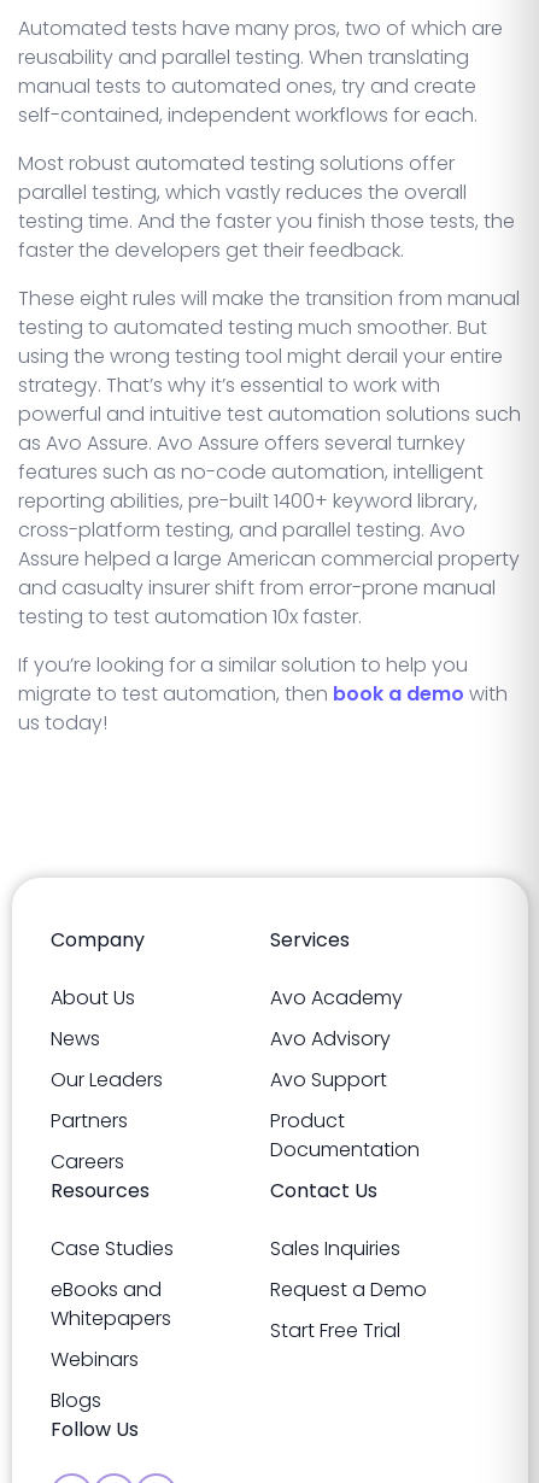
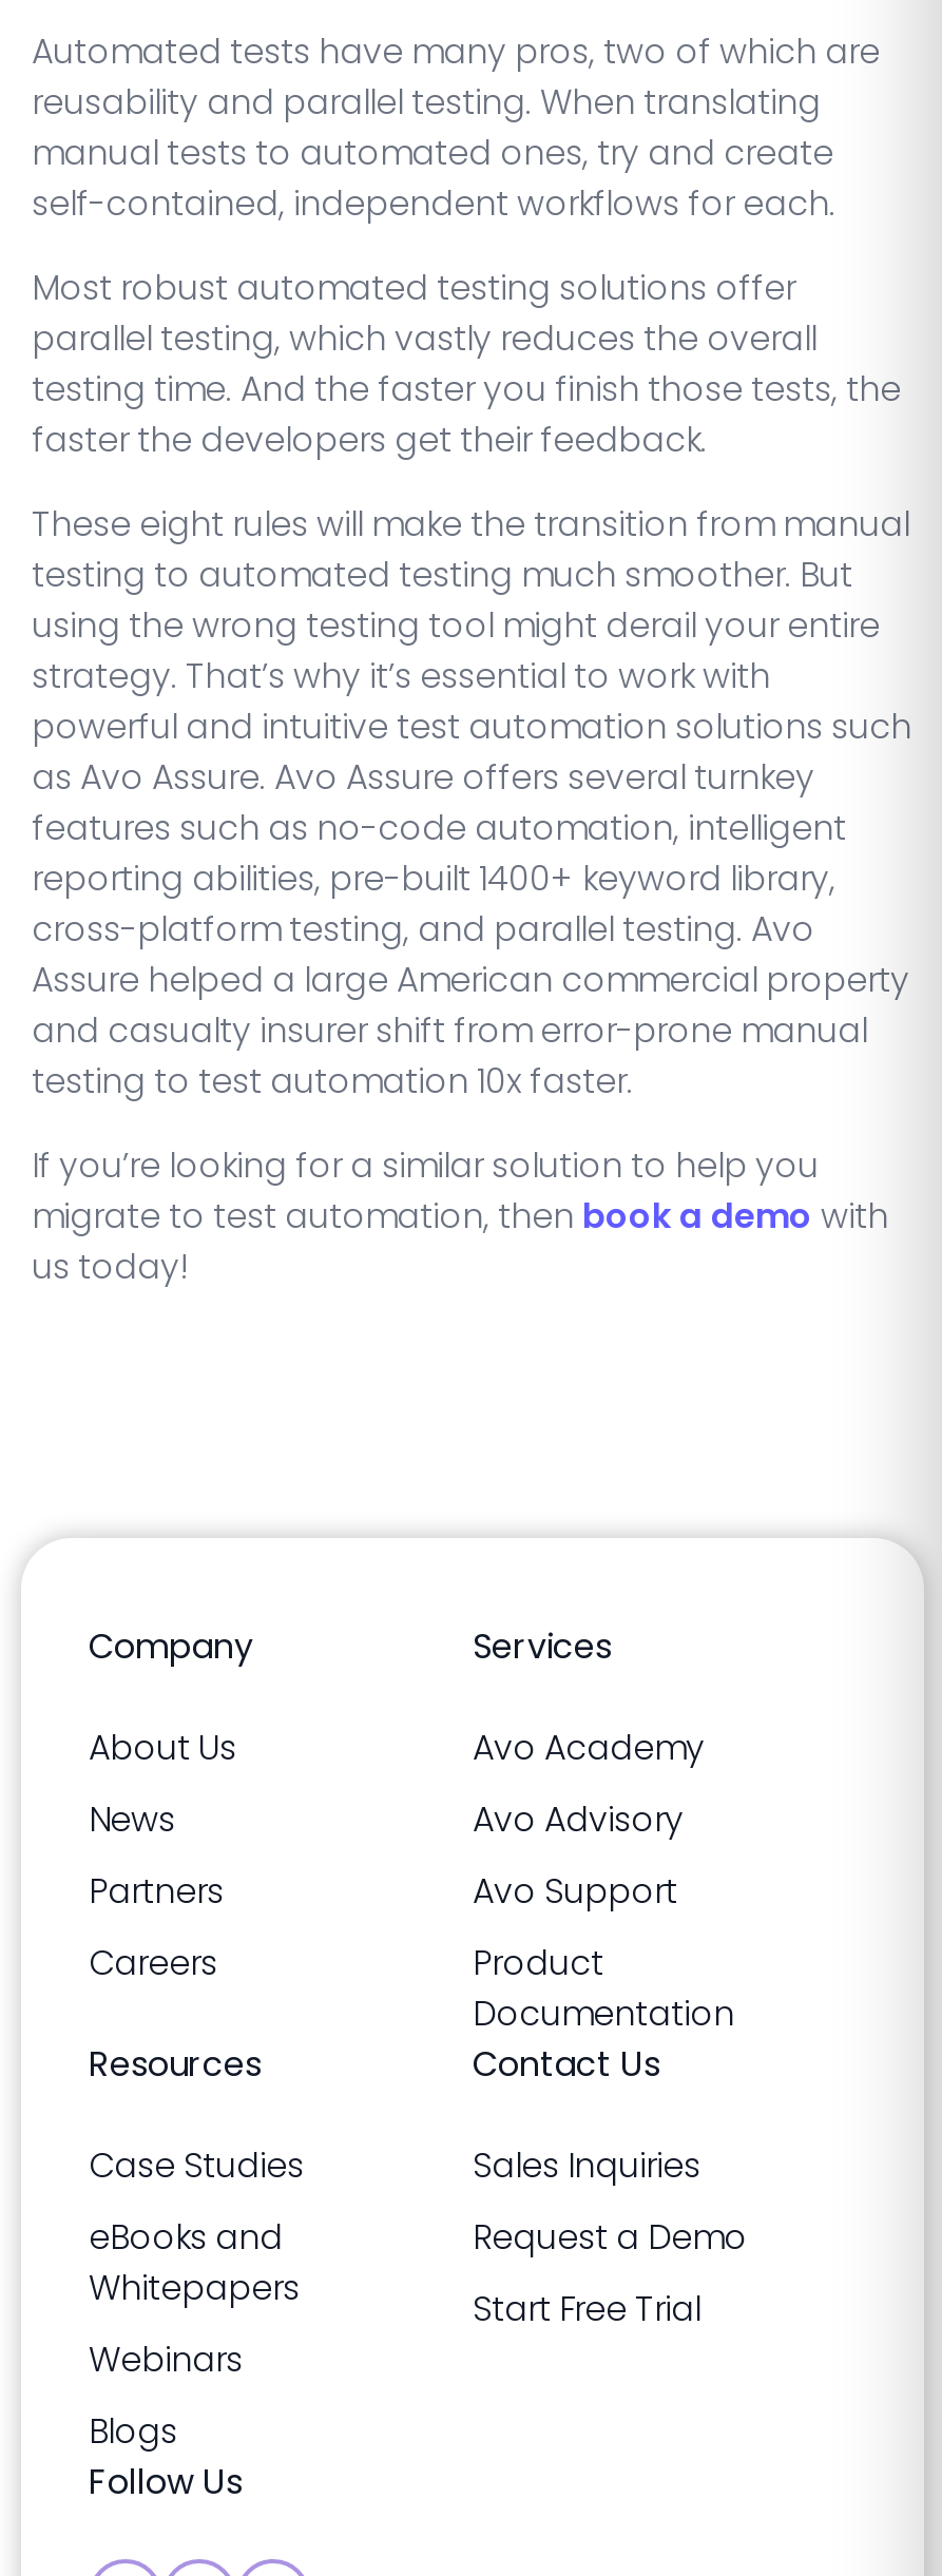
[51,1066,163,1094] Our Leaders -> none
moved [51,1107,128,1176] -> [89,1868,224,1988]: Partners | Careers

